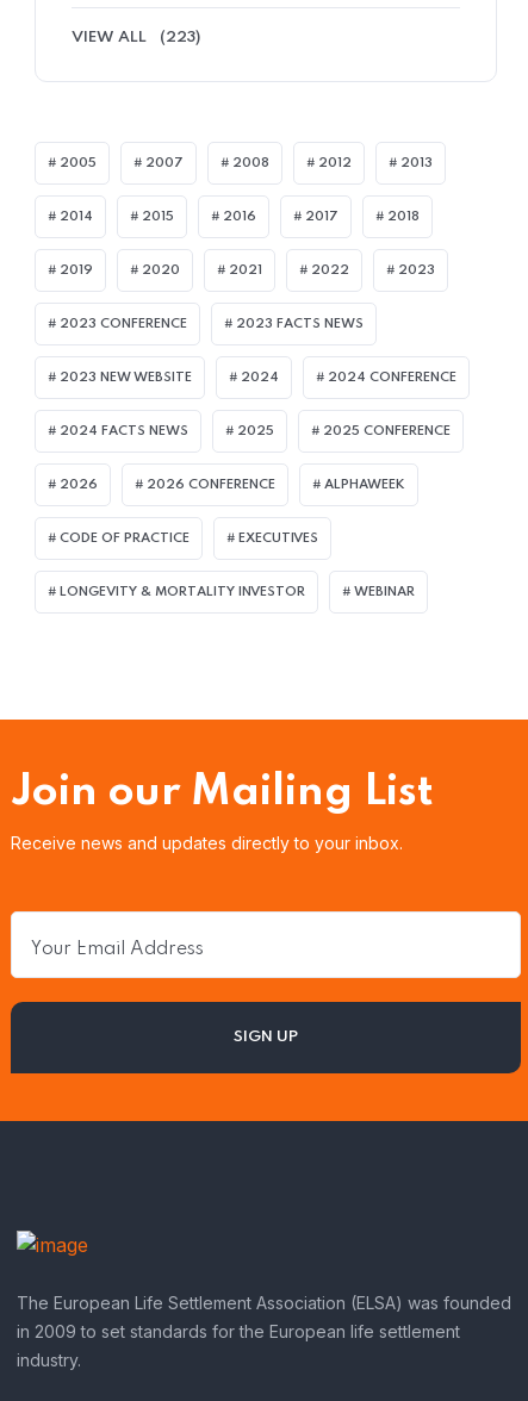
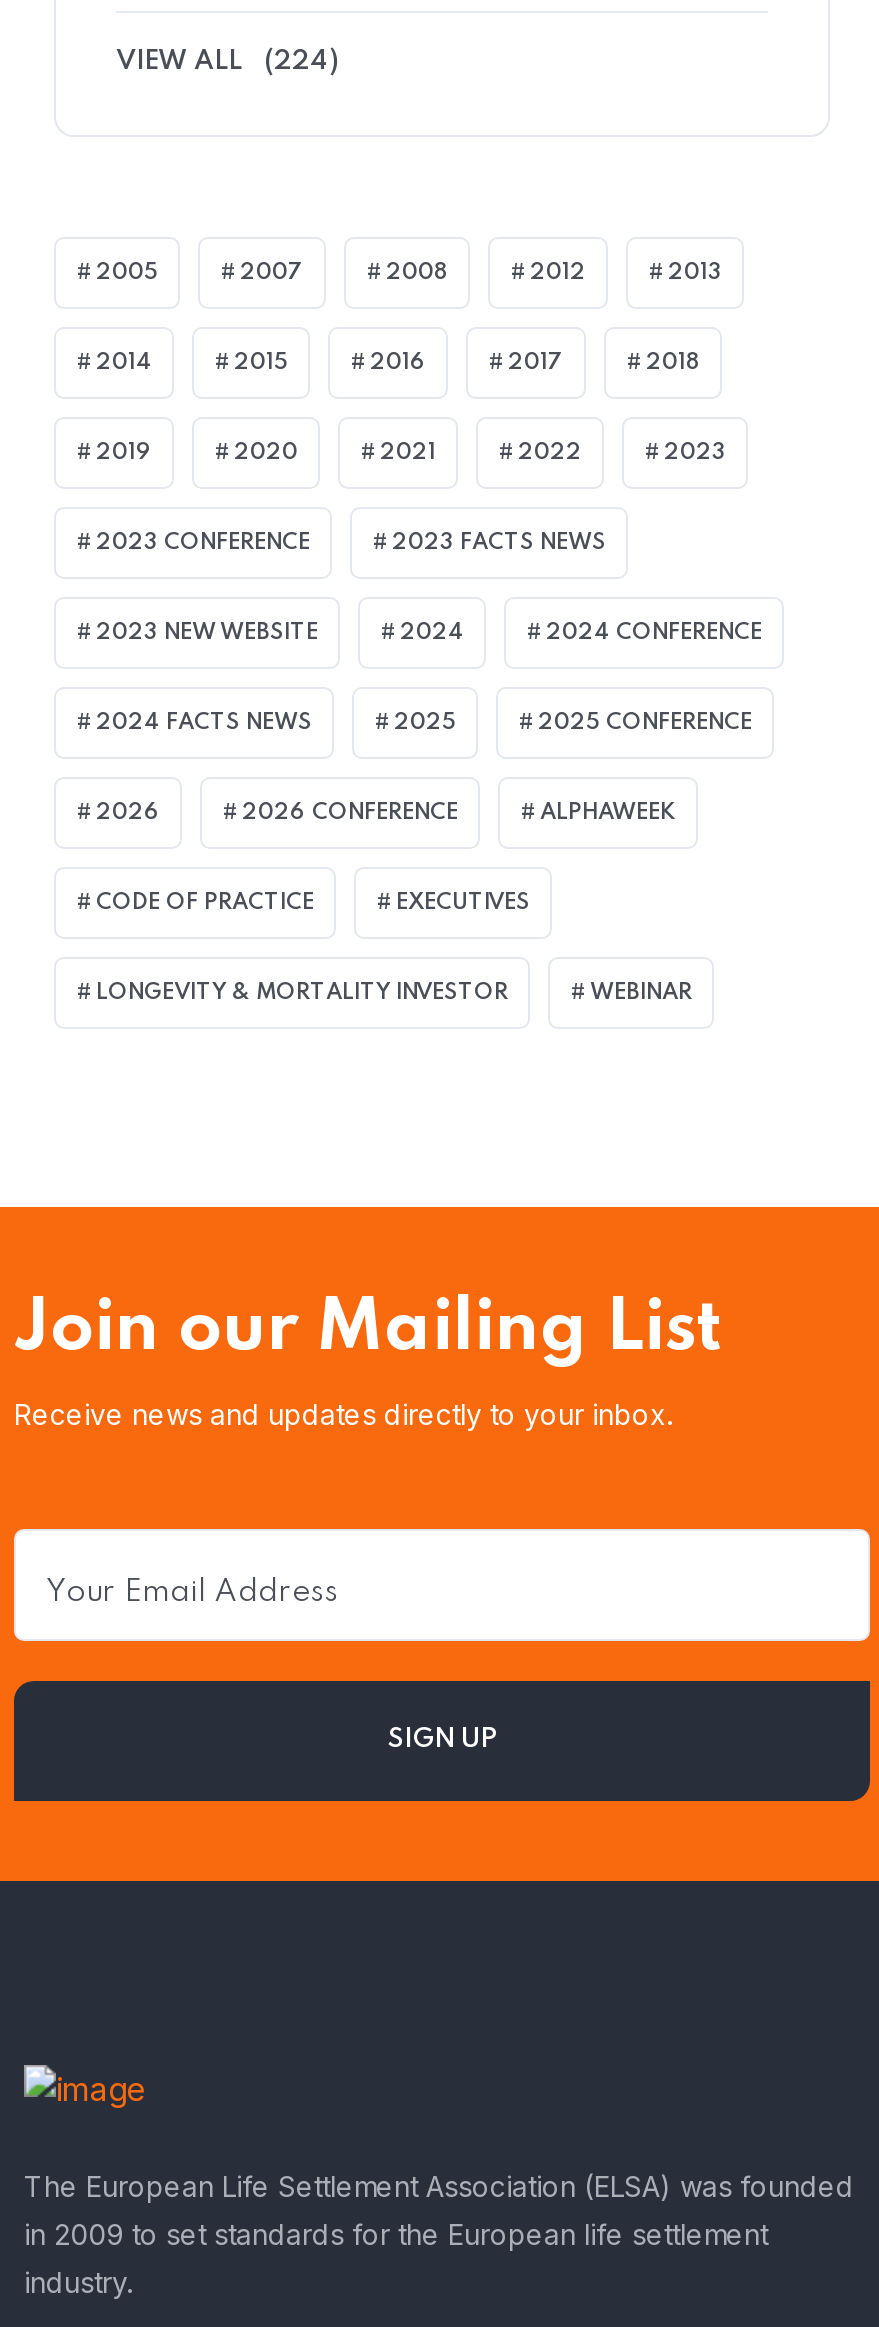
[72,30,200,45] VIEW ALL (223) -> [116,49,338,75] VIEW ALL (224)

